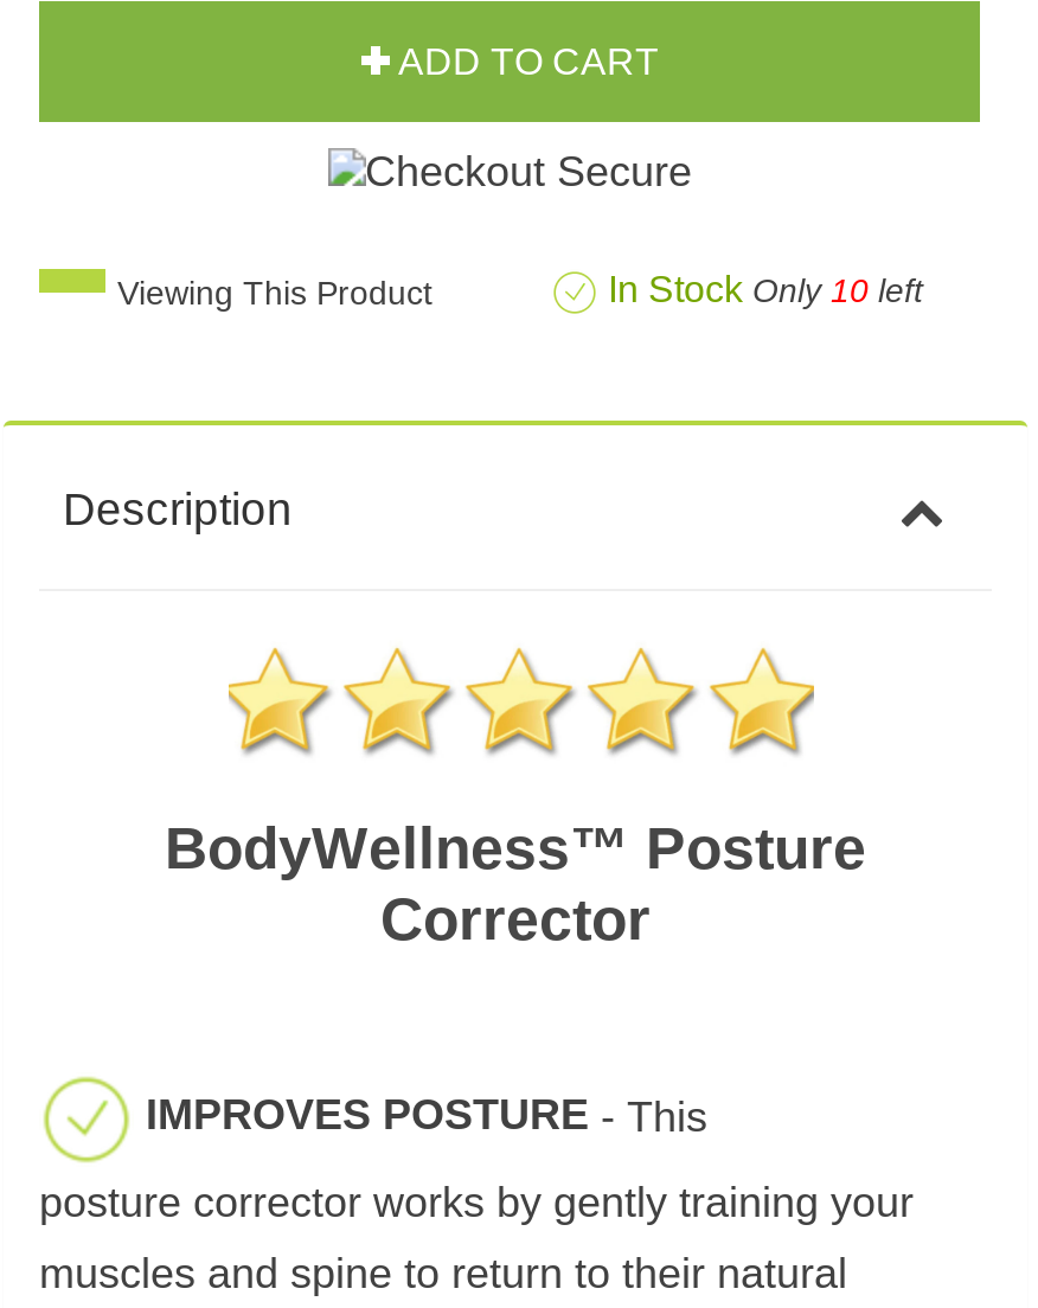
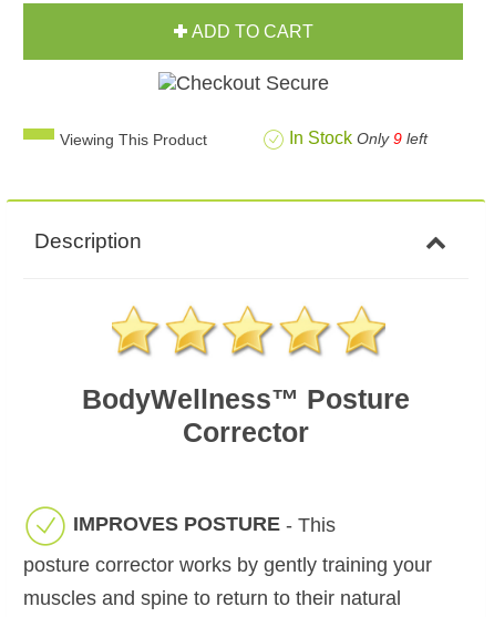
[608,268,923,309] In Stock Only 10 left -> [289,128,428,147] In Stock Only 9 left

